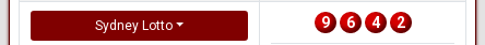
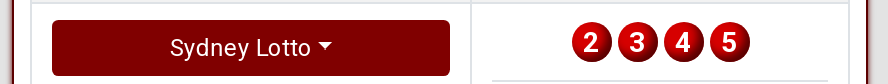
[321,14,329,31] 9 -> [583,25,599,57] 2
[346,14,354,31] 6 -> [629,25,645,57] 3
[396,14,405,31] 2 -> [721,25,737,57] 5

